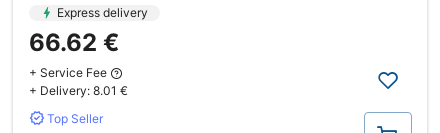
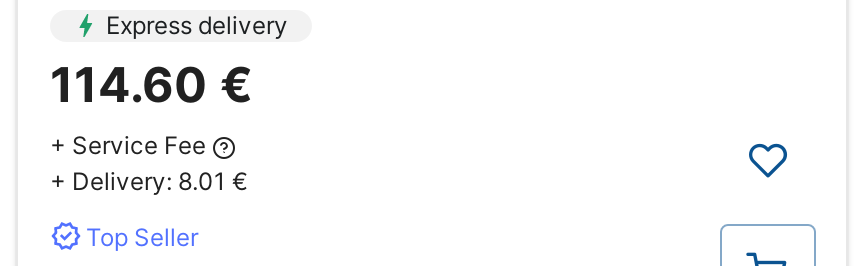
[29,28,119,57] 66.62 € -> [50,56,252,114] 114.60 €

